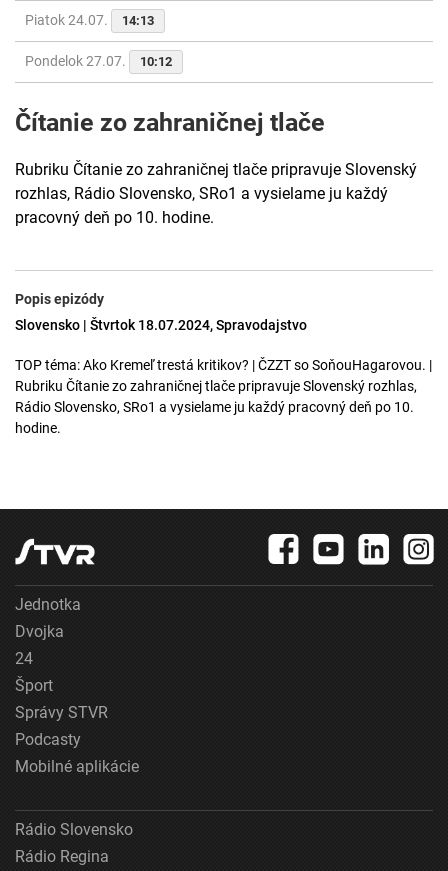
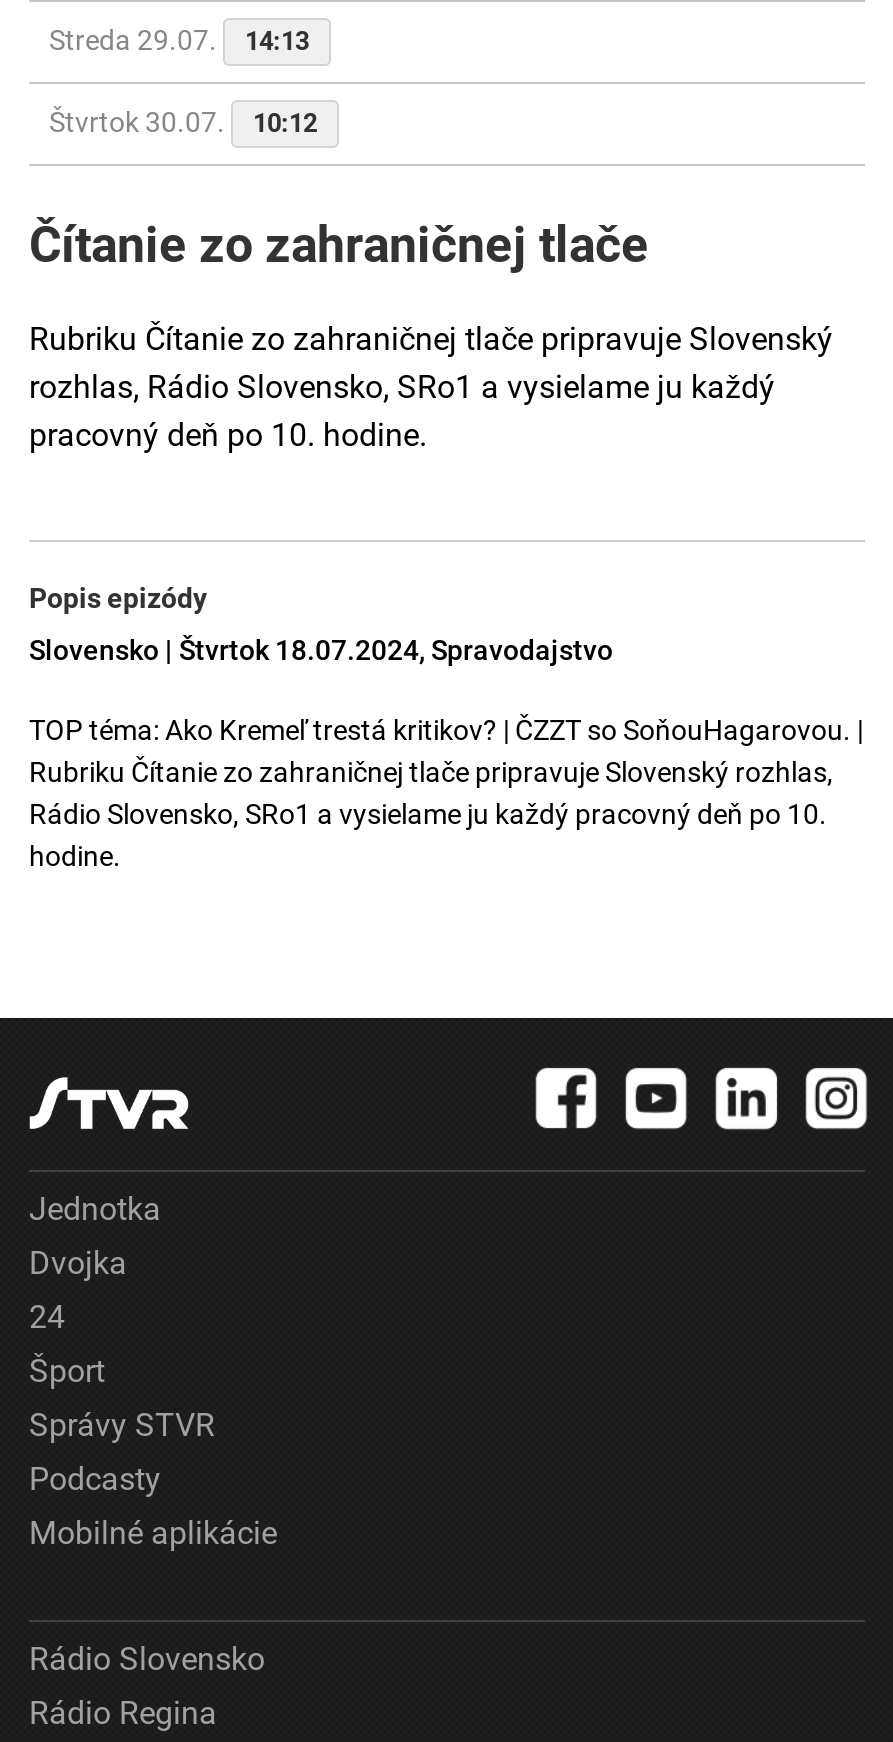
[25,12,154,28] Piatok 24.07. 14:13 -> [49,25,309,57] Streda 29.07. 14:13
[25,53,172,69] Pondelok 27.07. 10:12 -> [49,107,317,139] Štvrtok 30.07. 10:12

